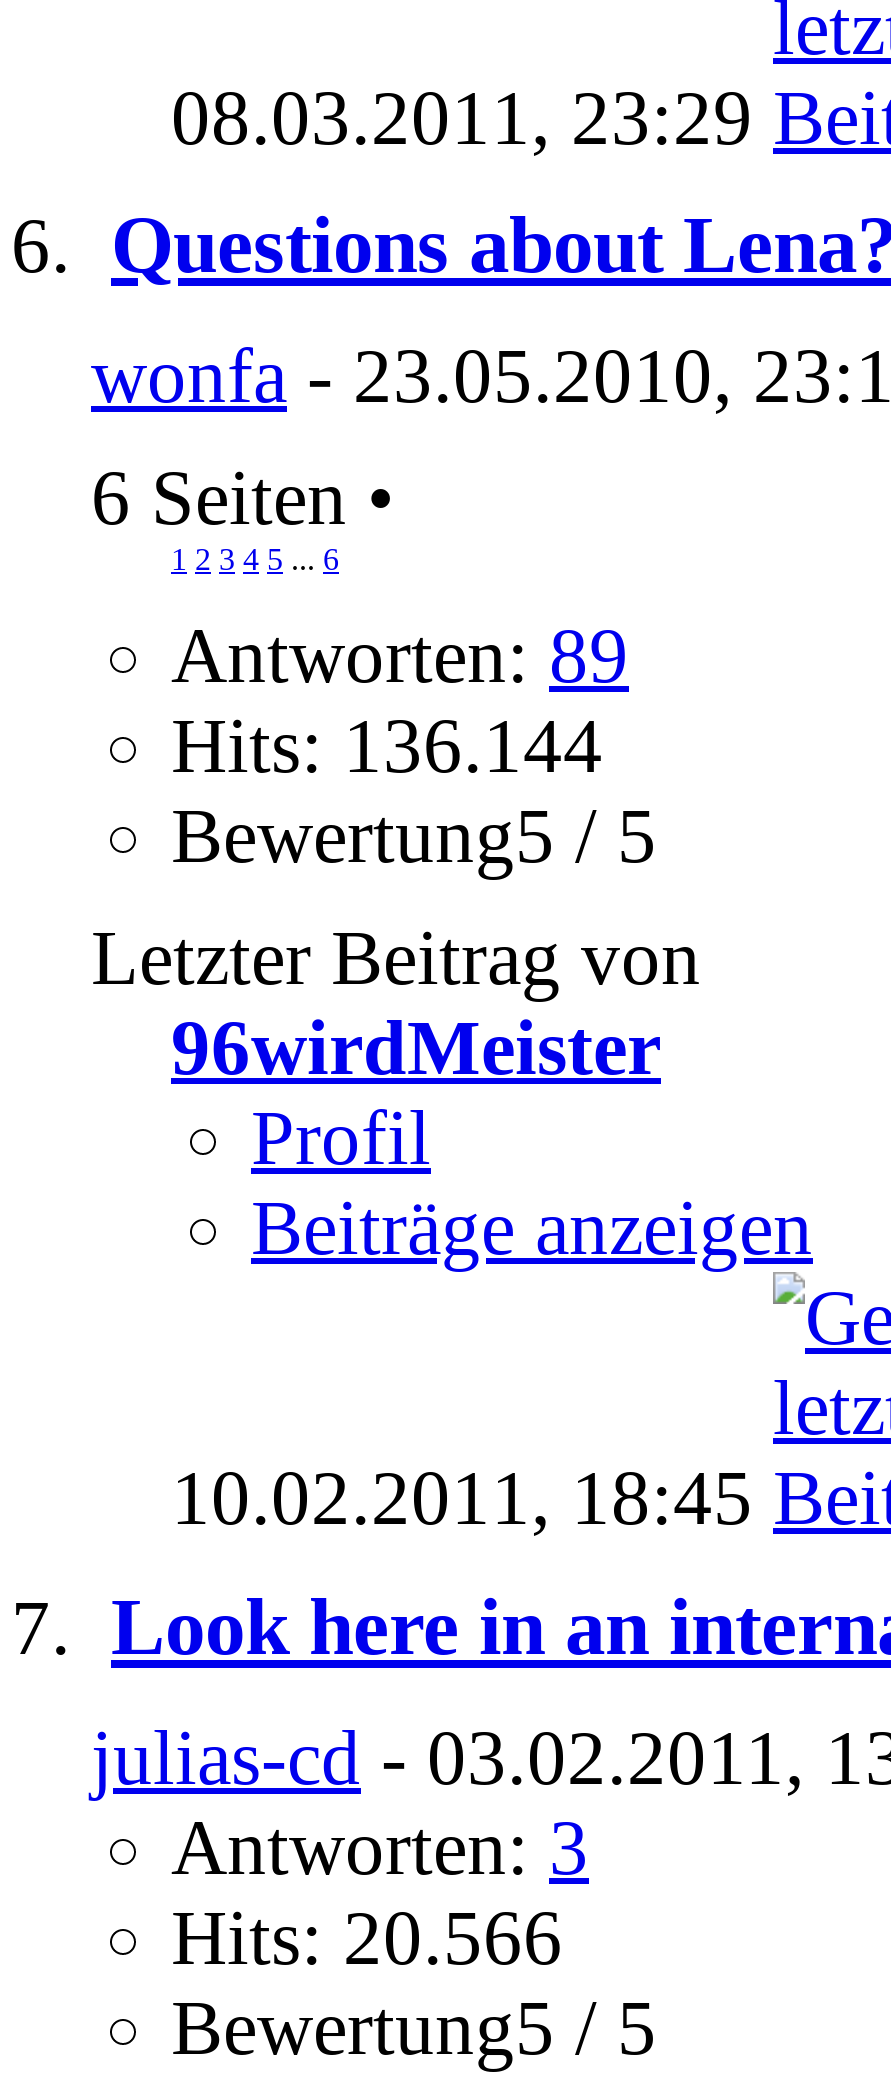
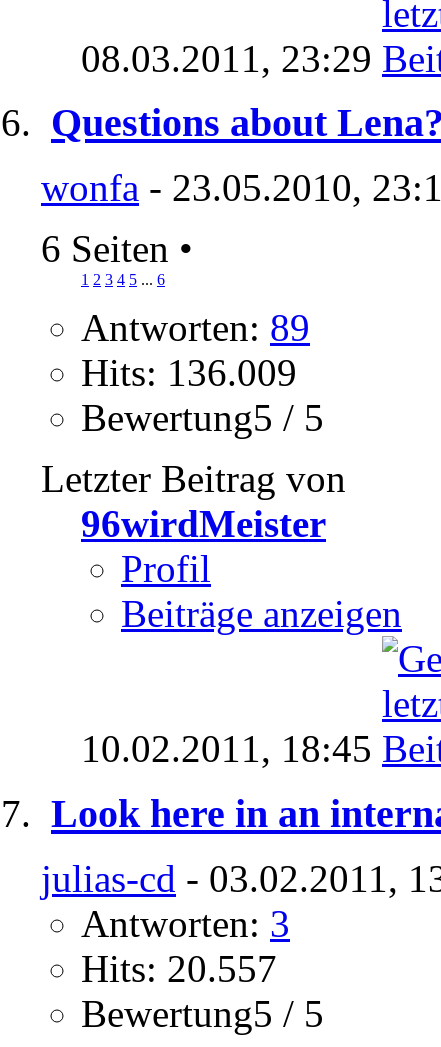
[171,702,603,788] Hits: 136.144 -> [81,351,297,394] Hits: 136.009
[171,1893,563,1979] Hits: 20.566 -> [81,946,277,989] Hits: 20.557

